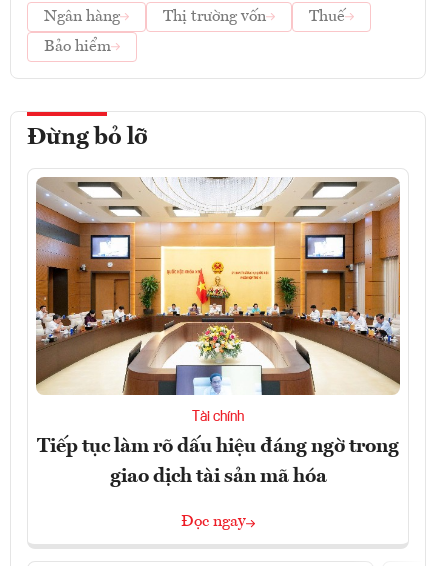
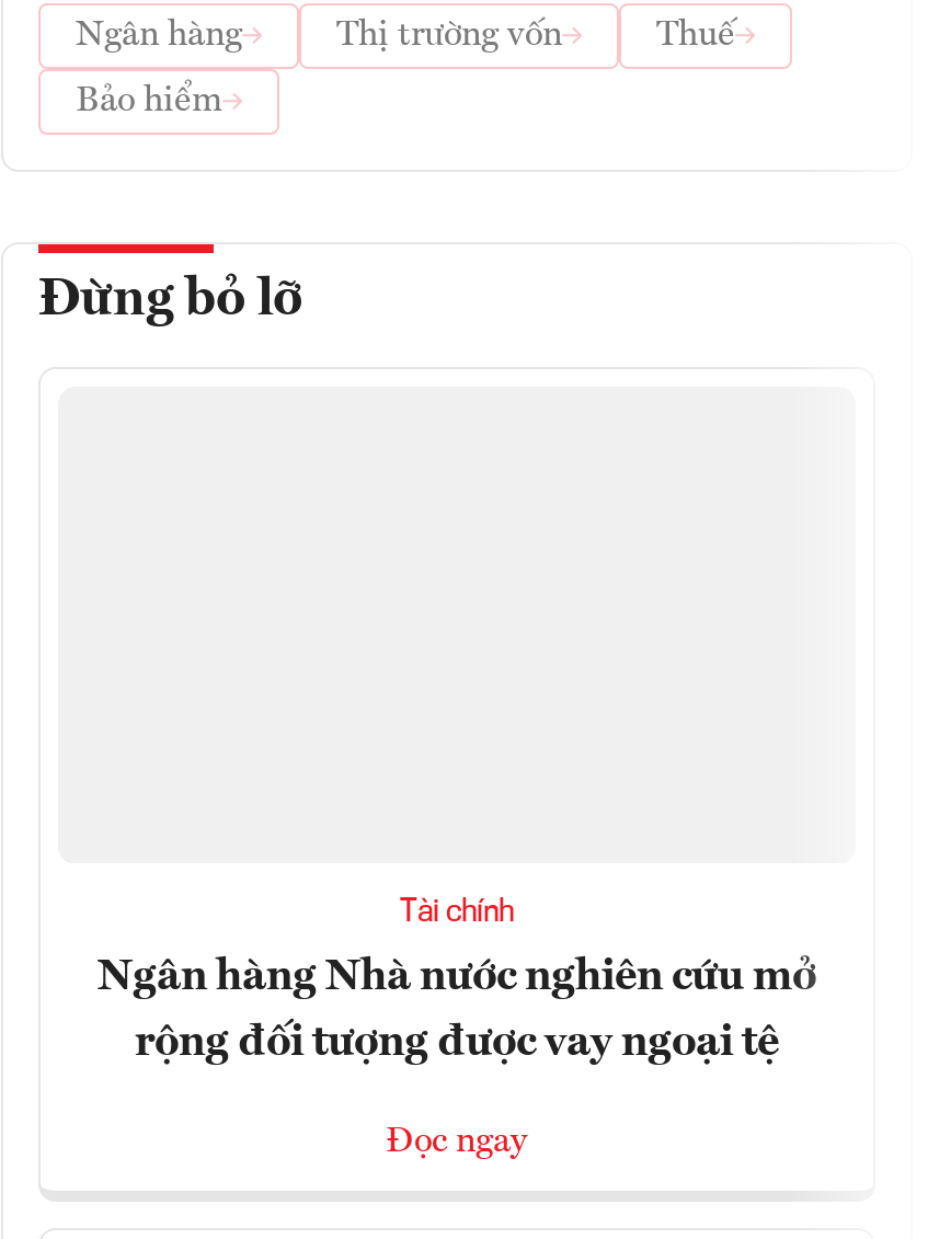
[35,176,401,396] [image] -> none
[37,437,399,457] Tiếp tục làm rõ dấu hiệu đáng ngờ trong -> [98,957,816,1000] Ngân hàng Nhà nước nghiên cứu mở
[109,467,326,487] giao dịch tài sản mã hóa -> [135,1022,779,1066] rộng đối tượng được vay ngoại tệ

